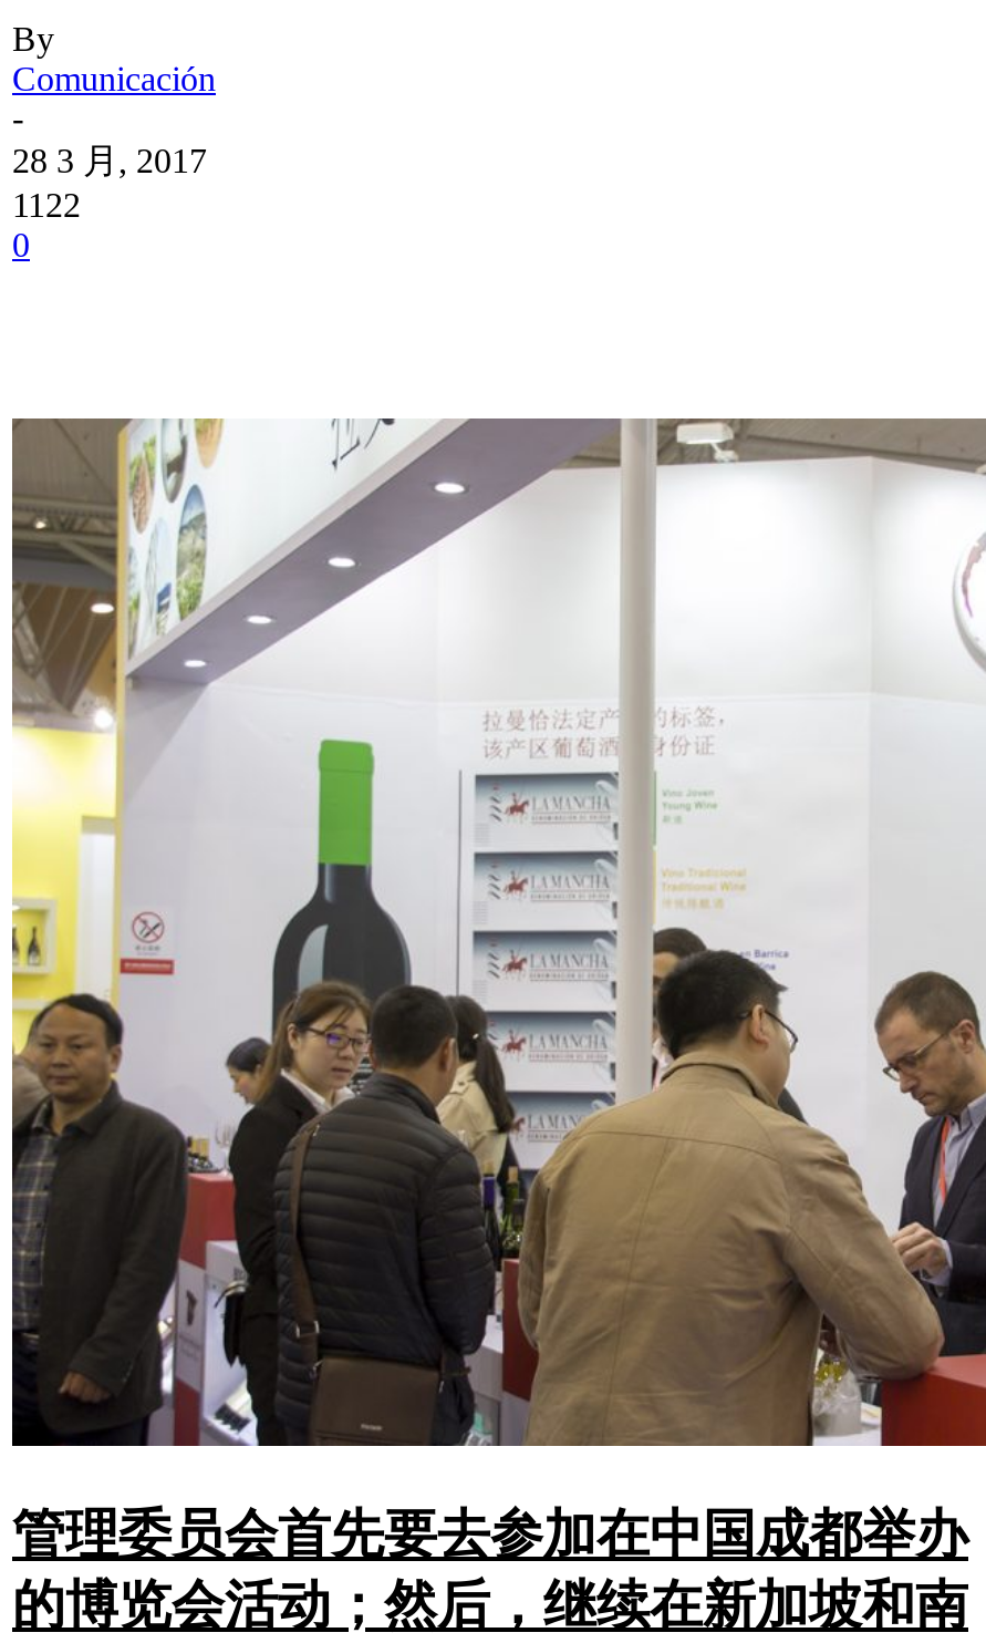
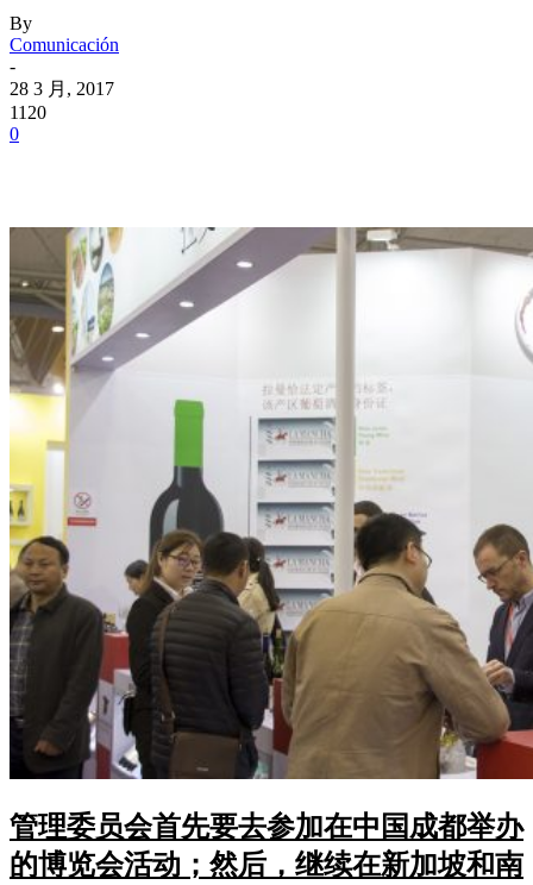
[12,186,81,223] 1122 -> [10,102,46,122] 1120

